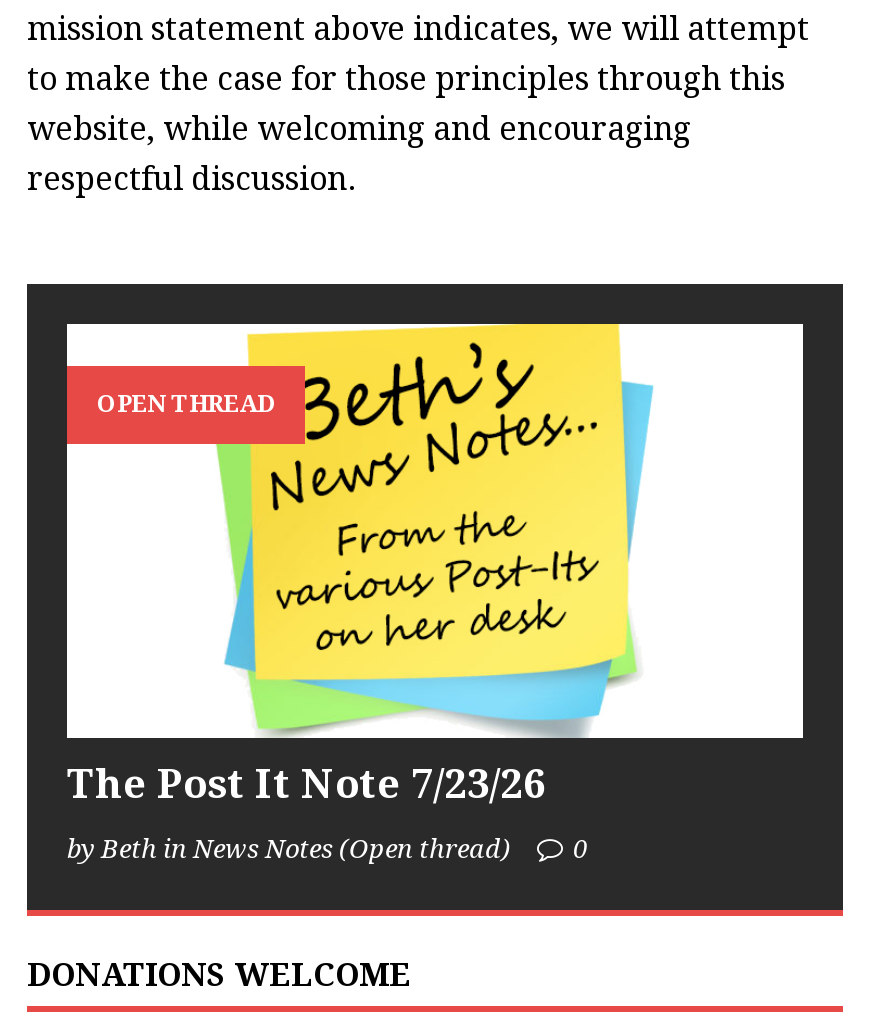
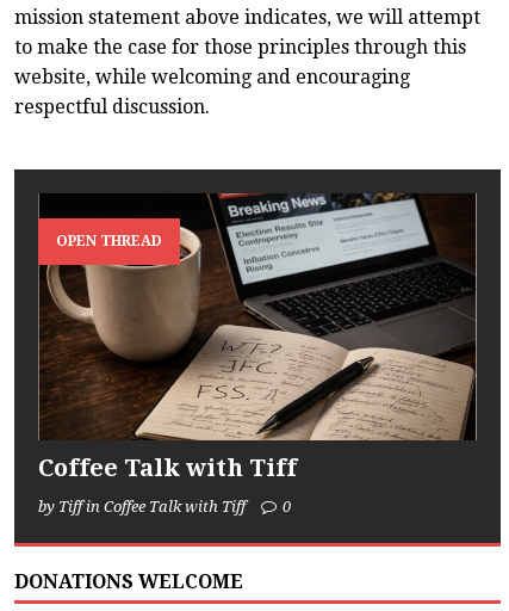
[65,322,805,808] [image] | The Post It Note 7/23/26 -> [38,193,477,482] [image] | Coffee Talk with Tiff
[67,834,517,864] by Beth in News Notes (Open thread) -> [38,497,249,515] by Tiff in Coffee Talk with Tiff

